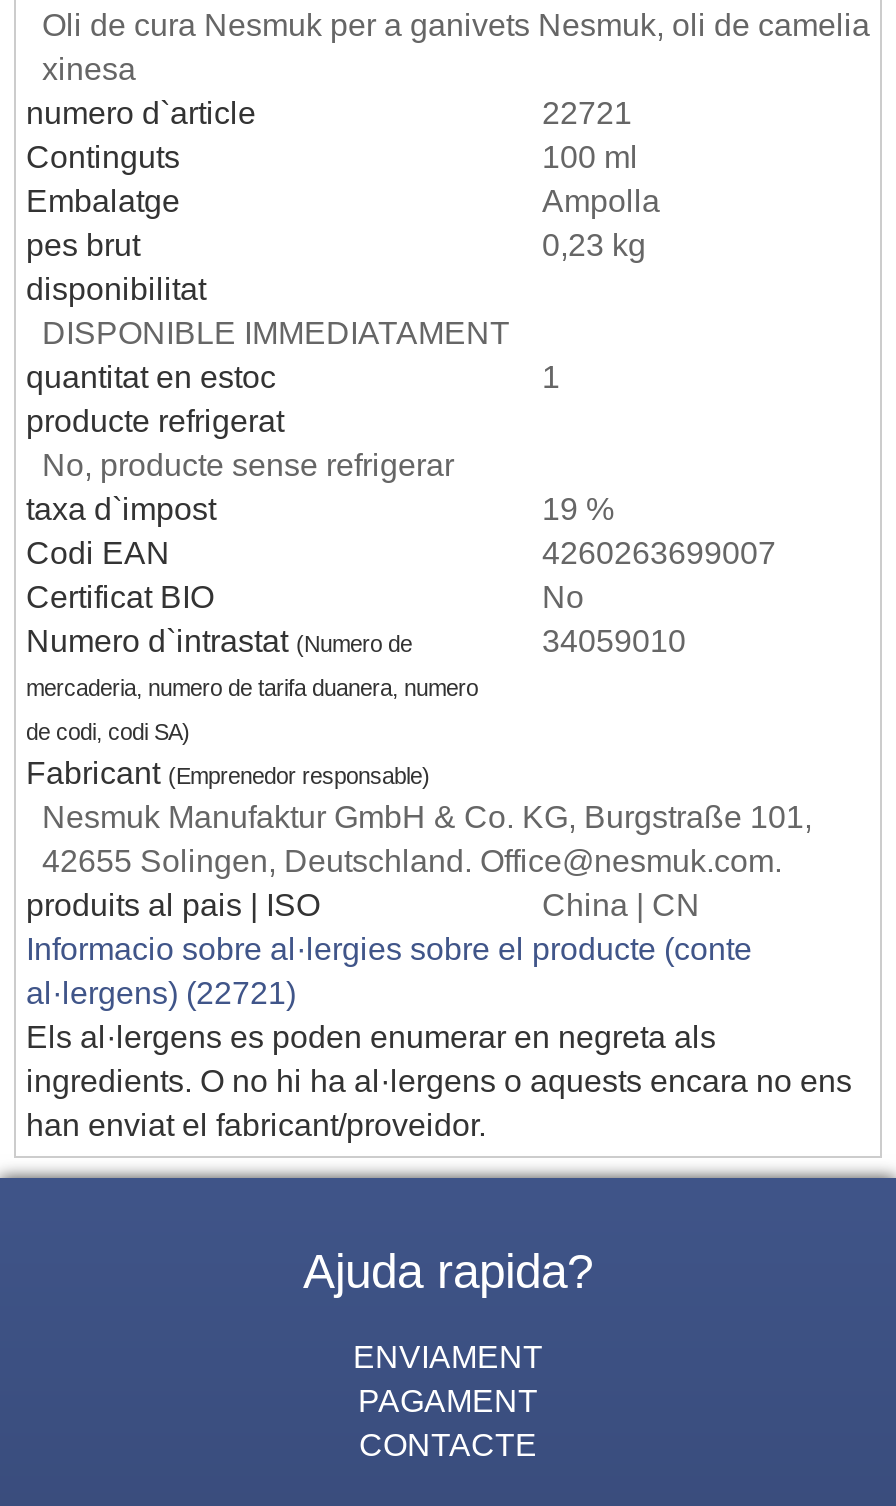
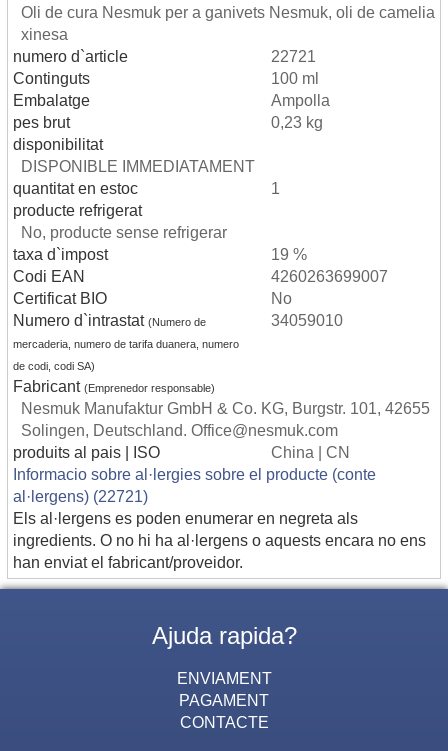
[42,798,812,878] Nesmuk Manufaktur GmbH & Co. KG, Burgstraße 101, | 42655 Solingen, Deutschland. Office@nesmuk.com. -> [21,399,430,439] Nesmuk Manufaktur GmbH & Co. KG, Burgstr. 101, 42655 | Solingen, Deutschland. Office@nesmuk.com

